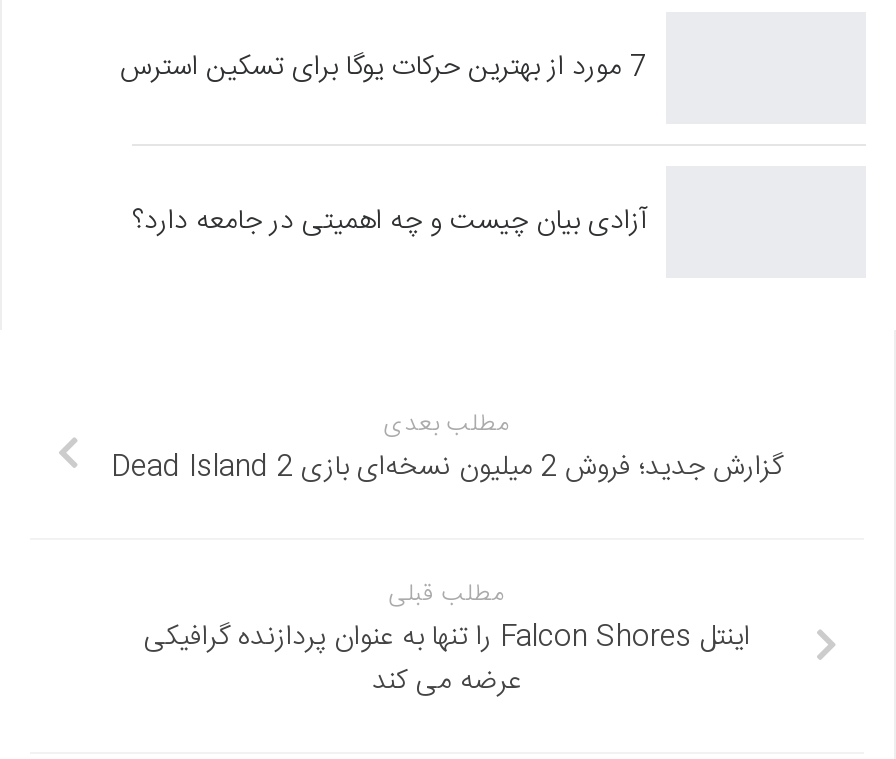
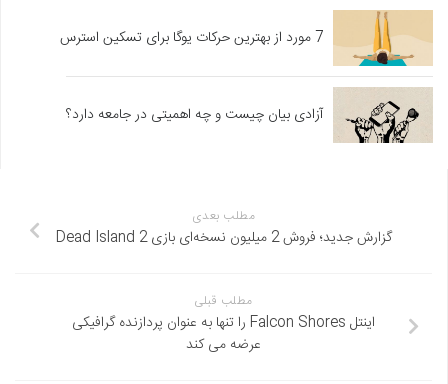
none -> [333,10,433,67] [image]
none -> [333,87,433,144] [image]

